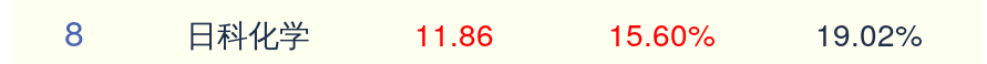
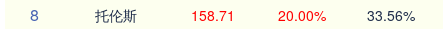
[186,12,922,56] 日科化学 | 11.86 | 15.60% | 19.02% -> [95,5,414,25] 托伦斯 | 158.71 | 20.00% | 33.56%

